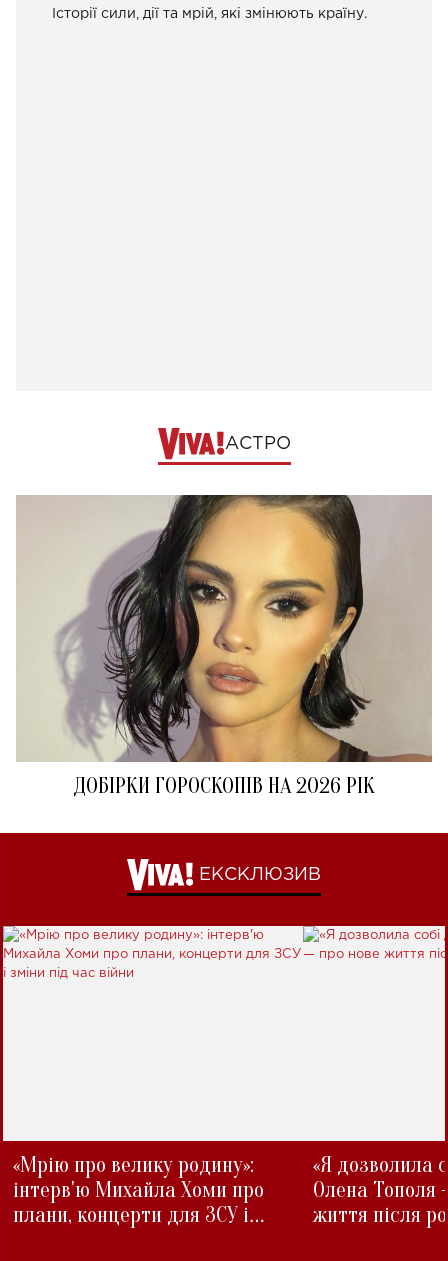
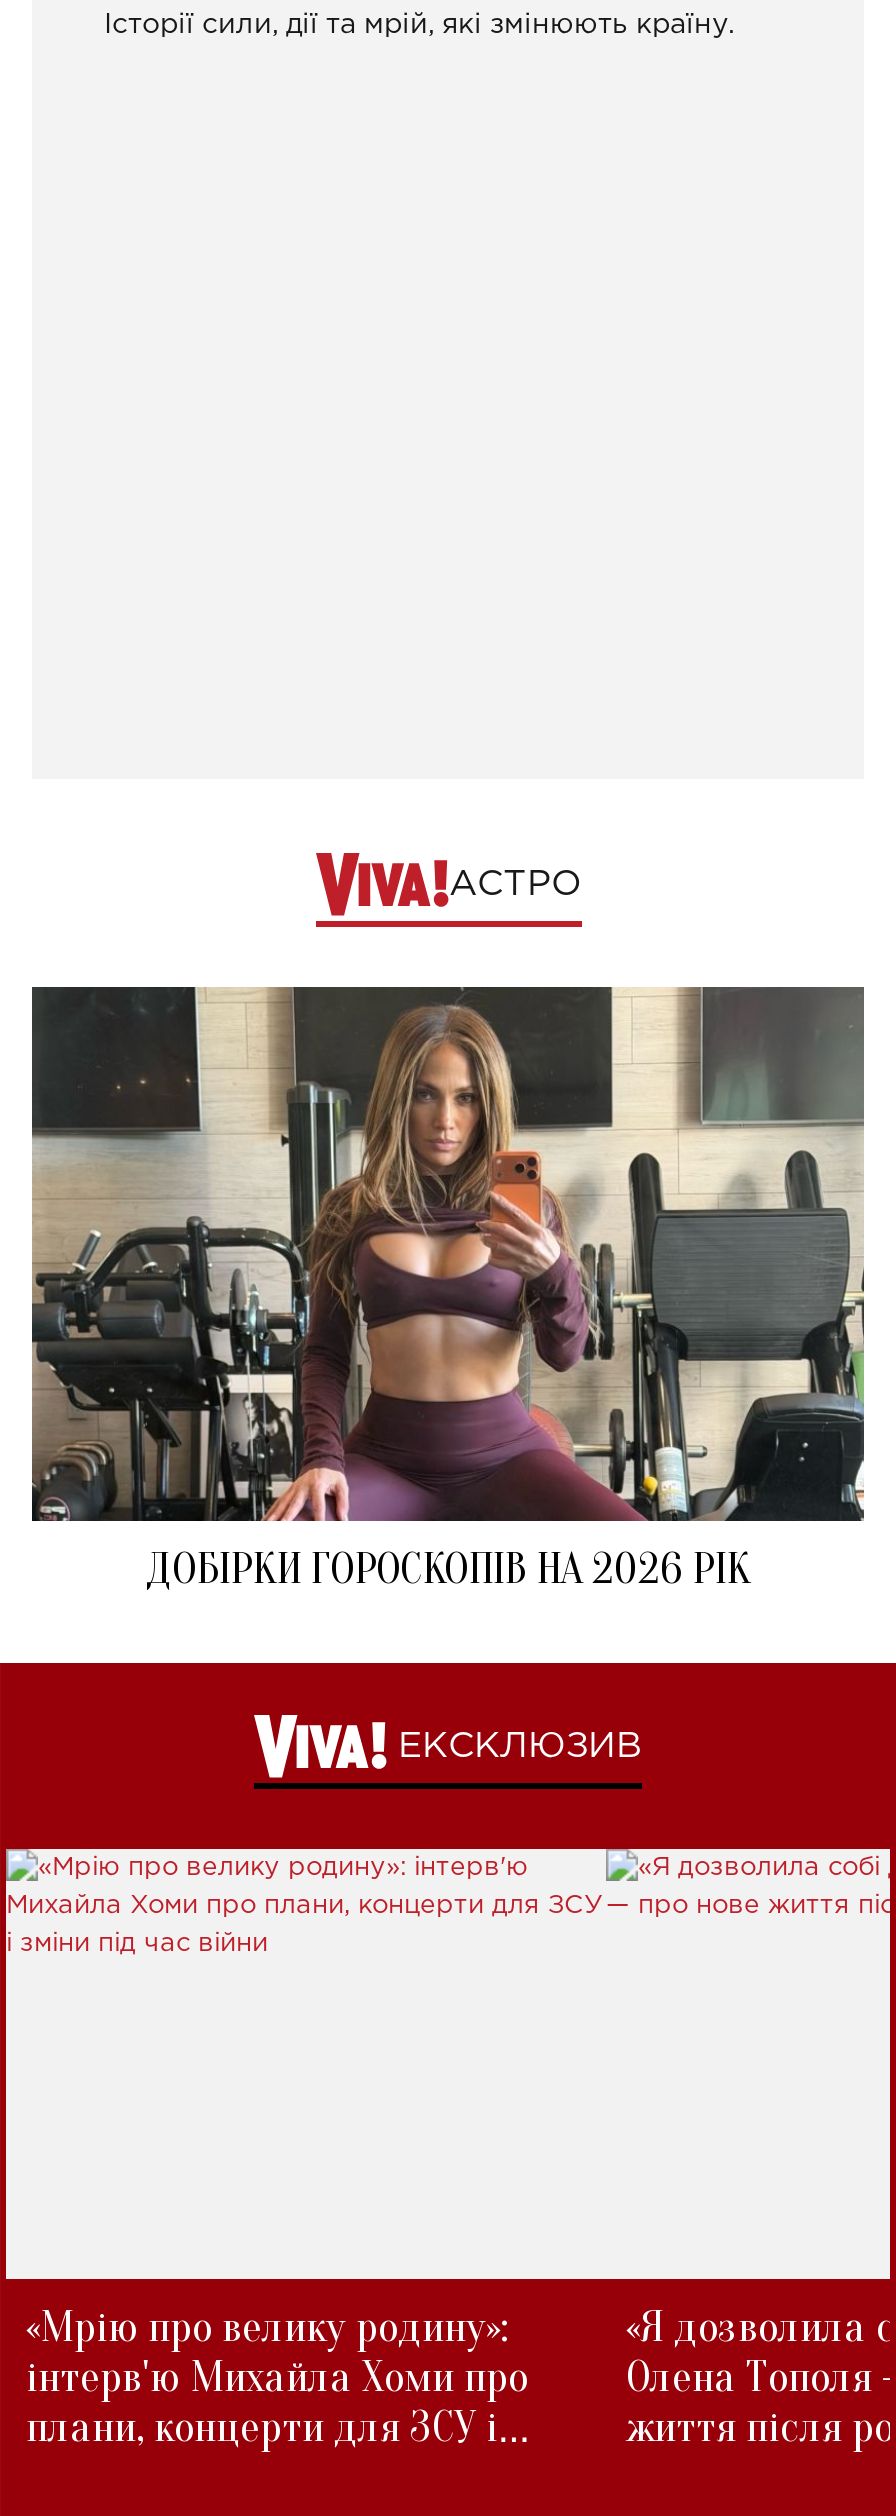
[16,494,432,763] [image] -> [30,985,864,1523] [image]

